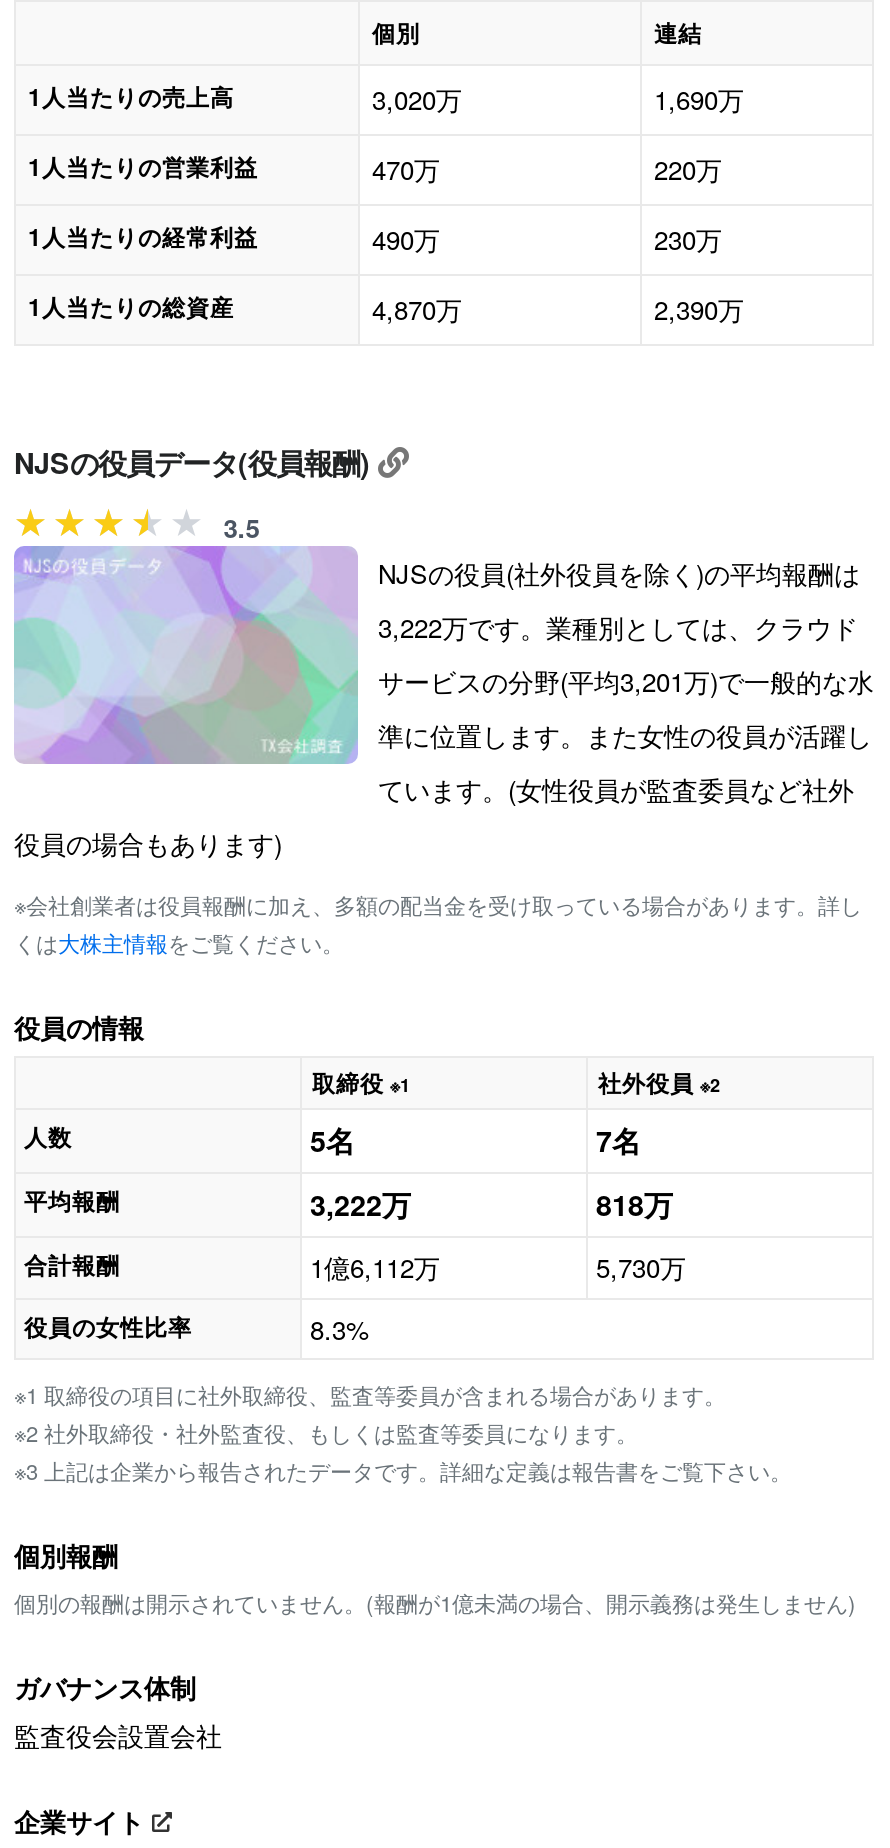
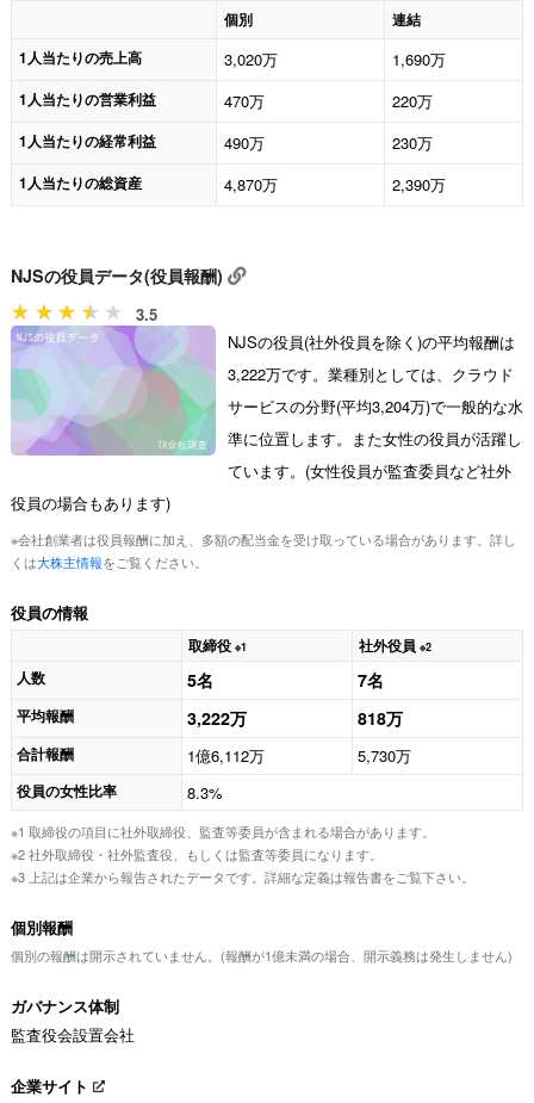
[378,661,874,699] サービスの分野(平均3,201万)で一般的な水 -> [228,394,523,417] サービスの分野(平均3,204万)で一般的な水

